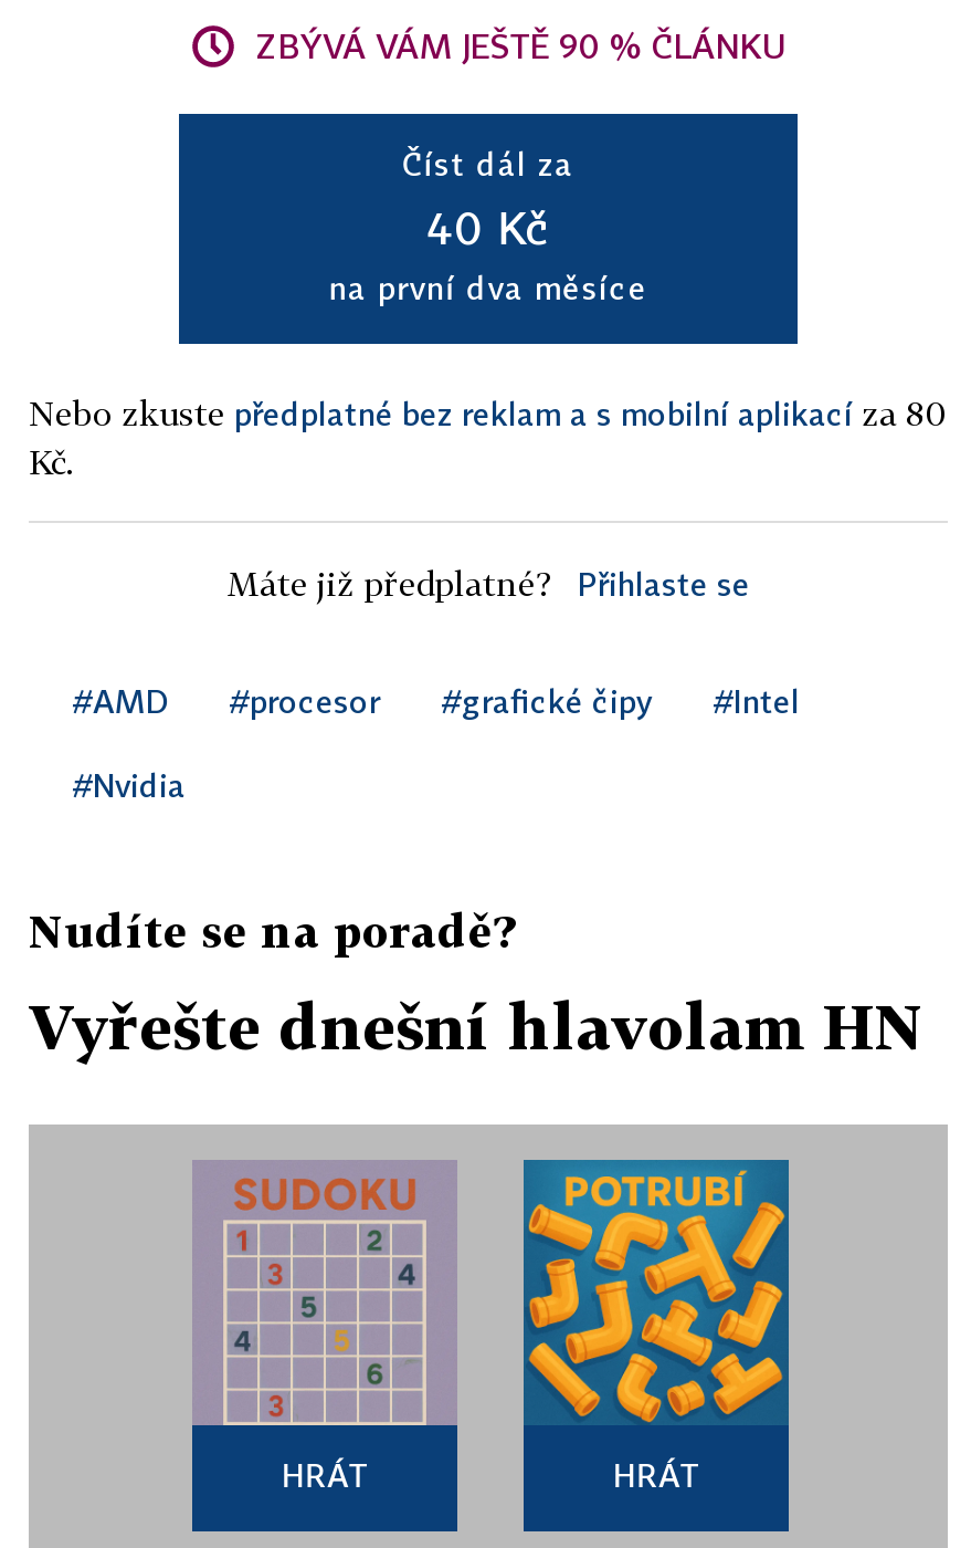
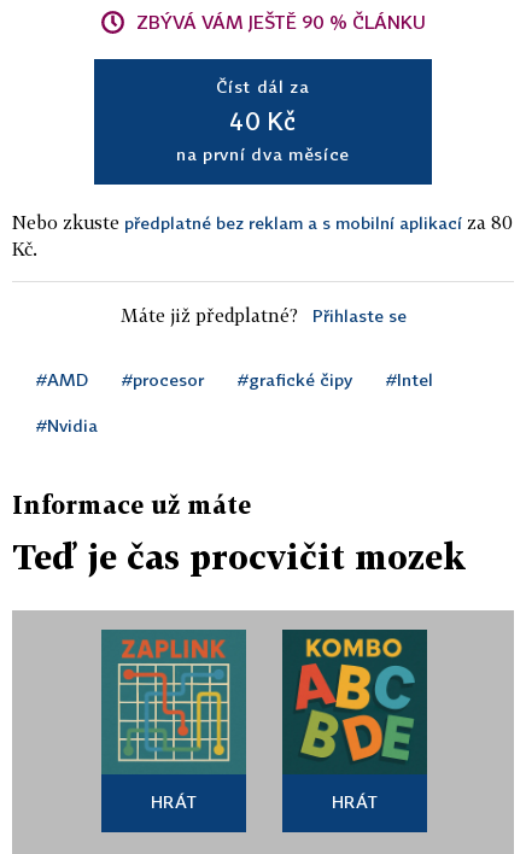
[29,903,515,956] Nudíte se na poradě? -> [12,490,251,519] Informace už máte
[29,990,923,1063] Vyřešte dnešní hlavolam HN -> [12,537,466,577] Teď je čas procvičit mozek
[194,1162,455,1427] [image] -> [101,630,246,774] [image]
[524,1160,789,1425] [image] -> [282,630,427,774] [image]

